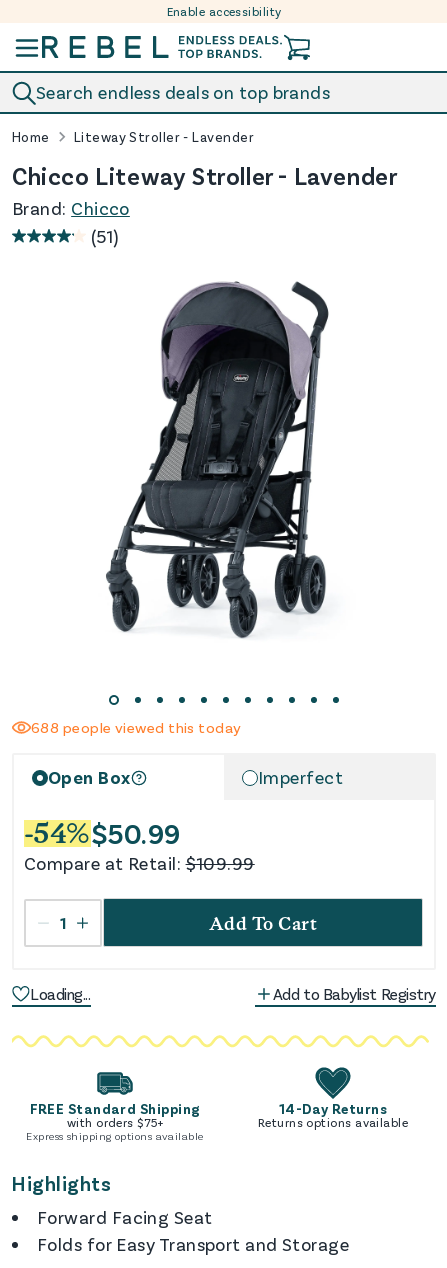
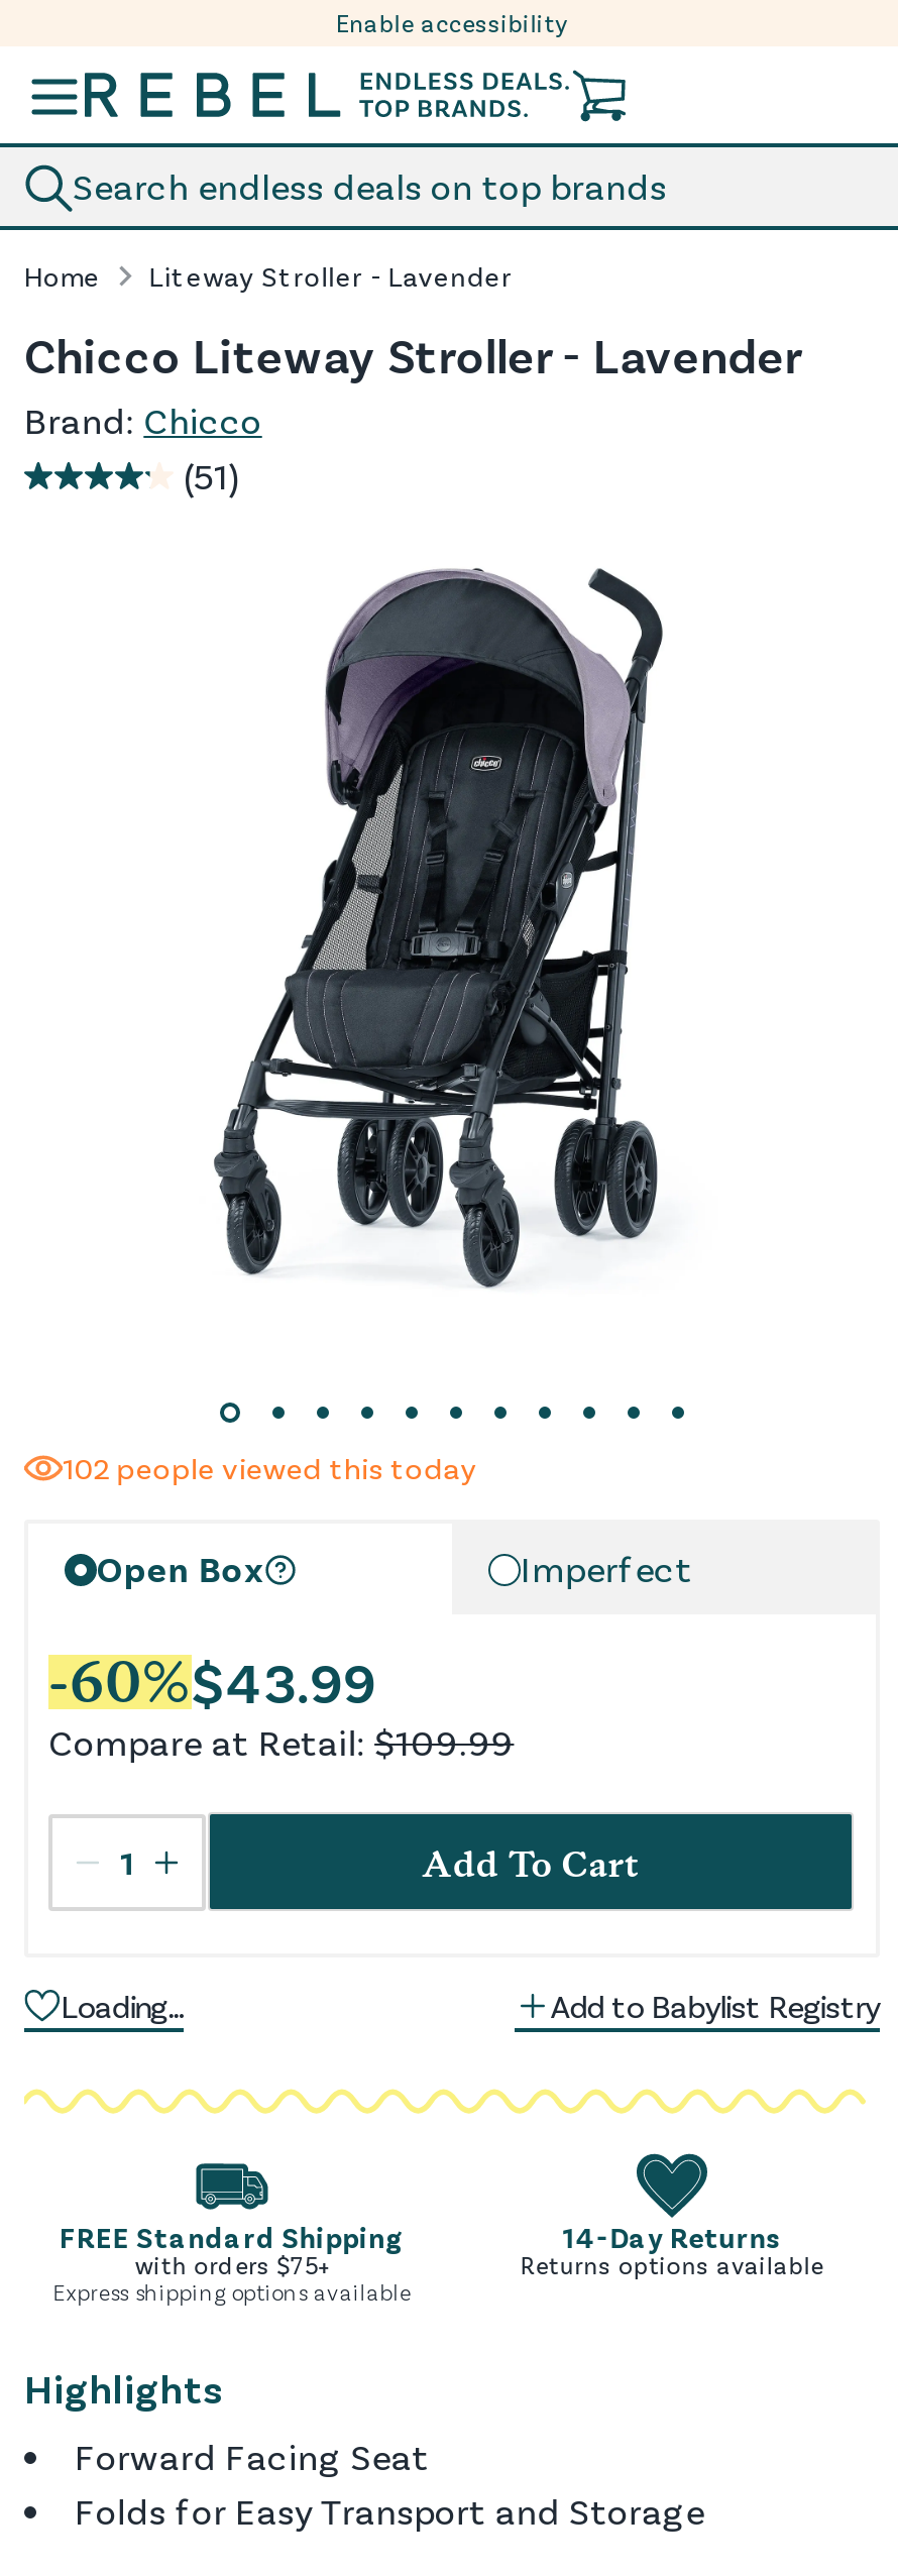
[31,718,242,736] 688 people viewed this today -> [63,1449,477,1486] 102 people viewed this today
[24,816,180,850] -54%$50.99 -> [48,1647,376,1716] -60%$43.99

